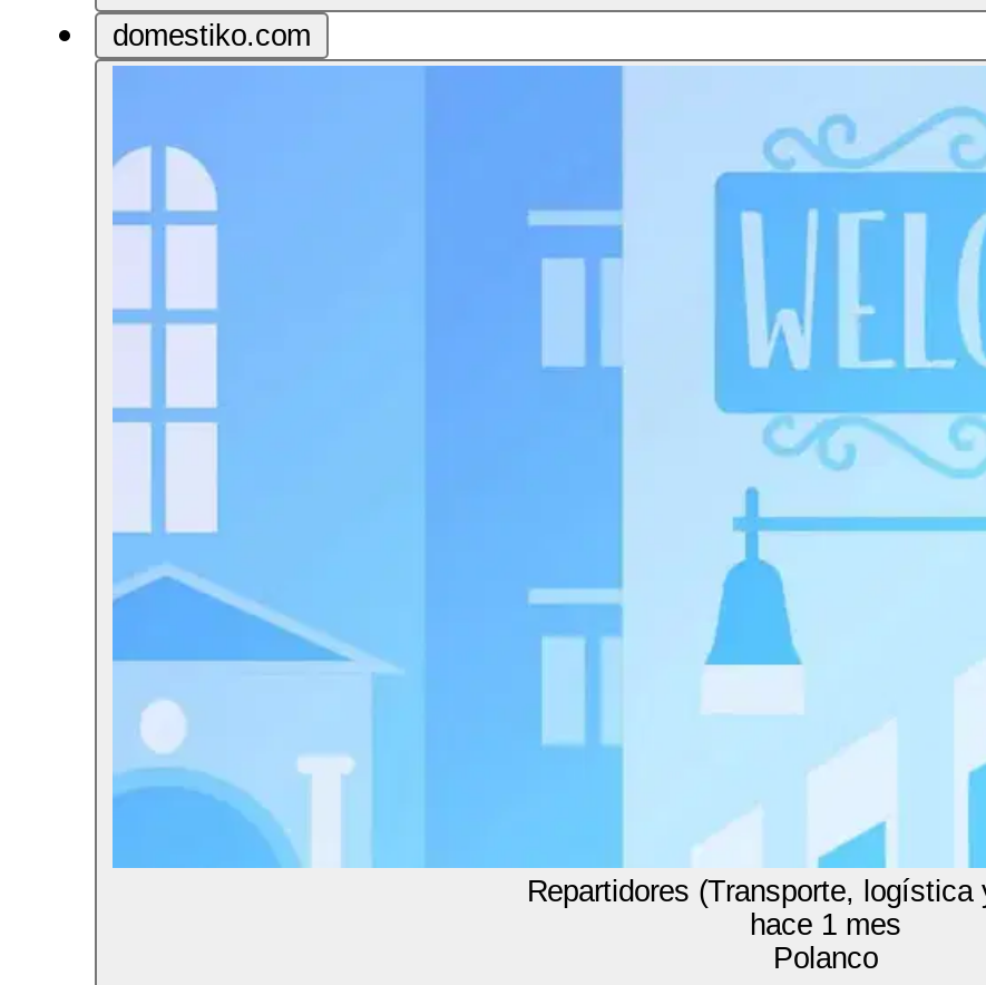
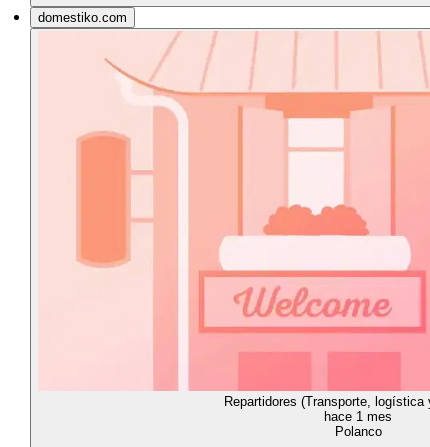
[106,60,979,871] [image] -> [38,29,427,392] [image]

